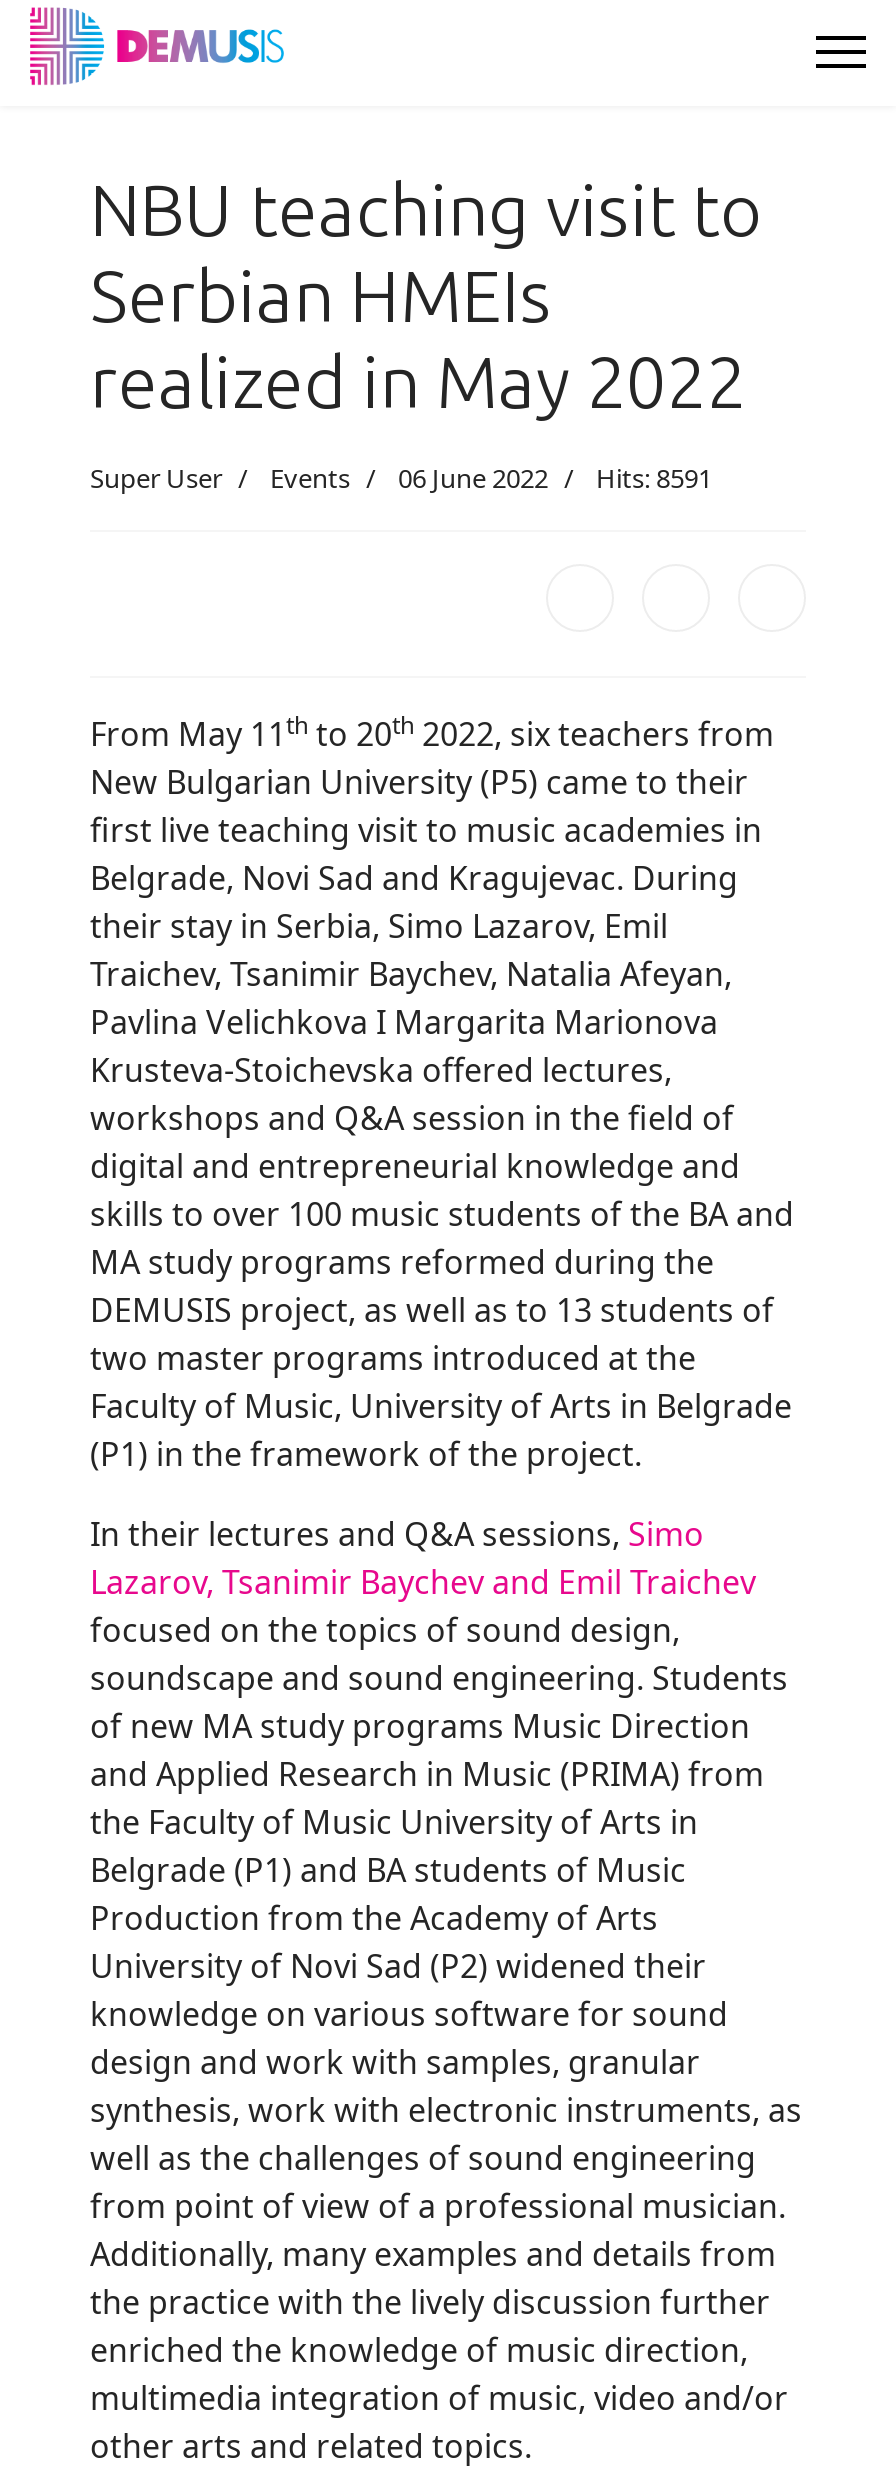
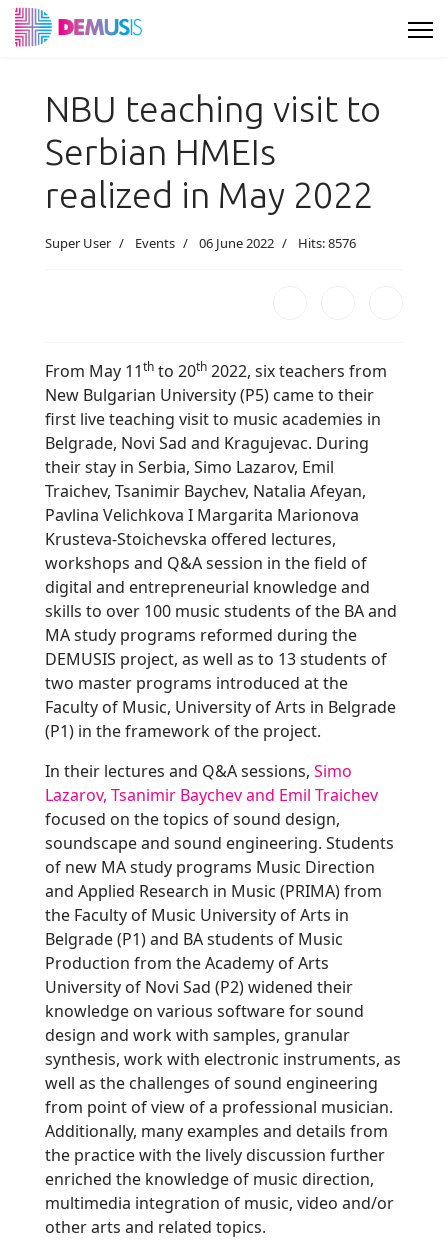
[90,460,712,496] Super User Events 06 June 2022 Hits: 8591 -> [45,234,356,252] Super User Events 06 June 2022 Hits: 8576

